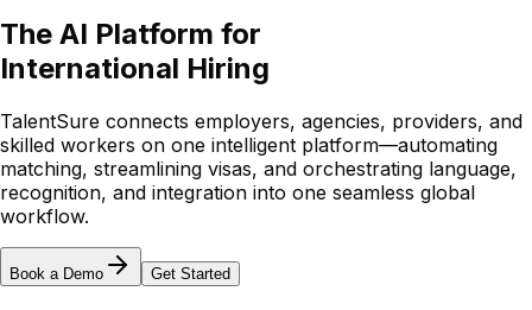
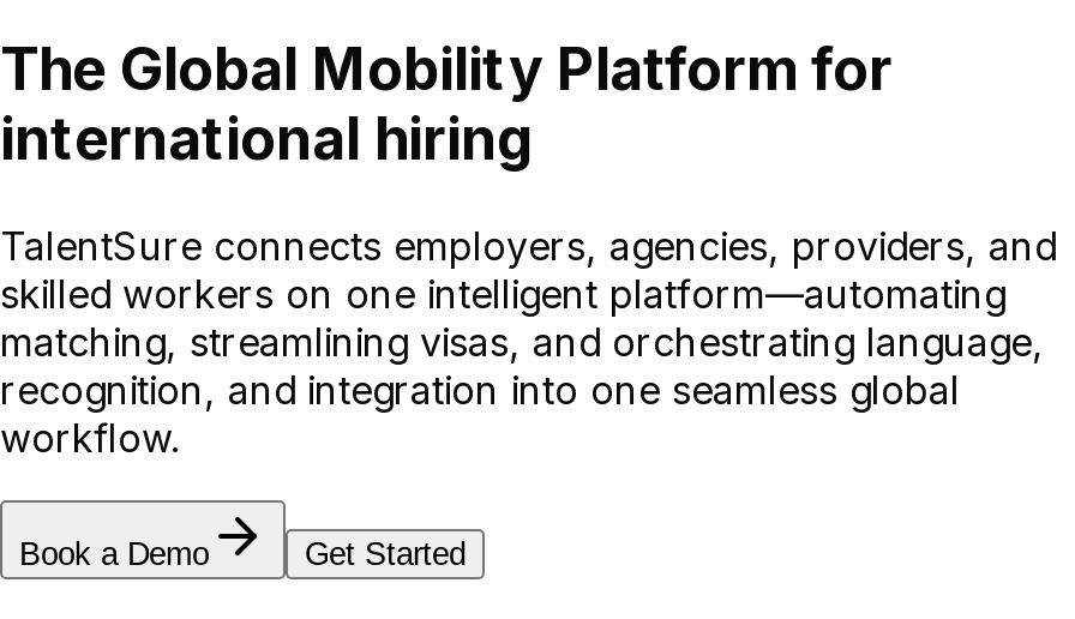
[0,17,270,85] The AI Platform for | International Hiring -> [0,35,893,174] The Global Mobility Platform for | international hiring

